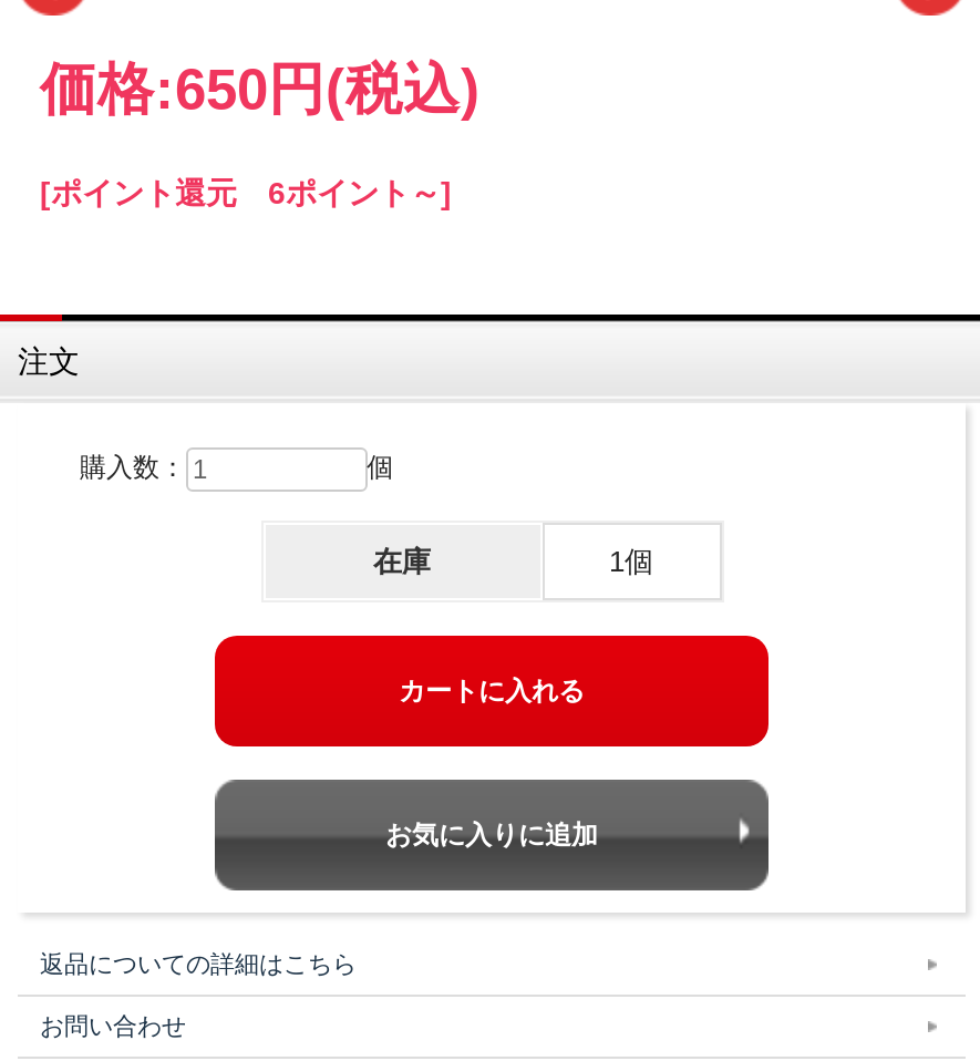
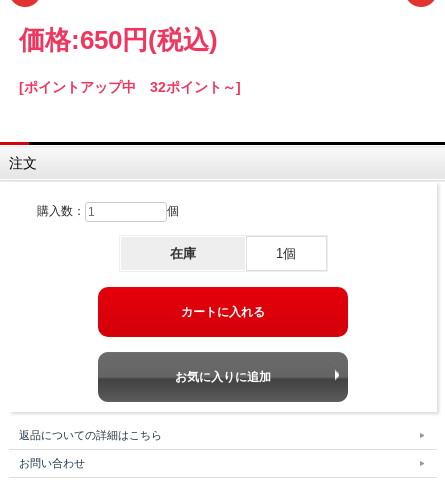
[40,175,452,211] [ポイント還元 6ポイント～] -> [19,79,241,95] [ポイントアップ中 32ポイント～]

